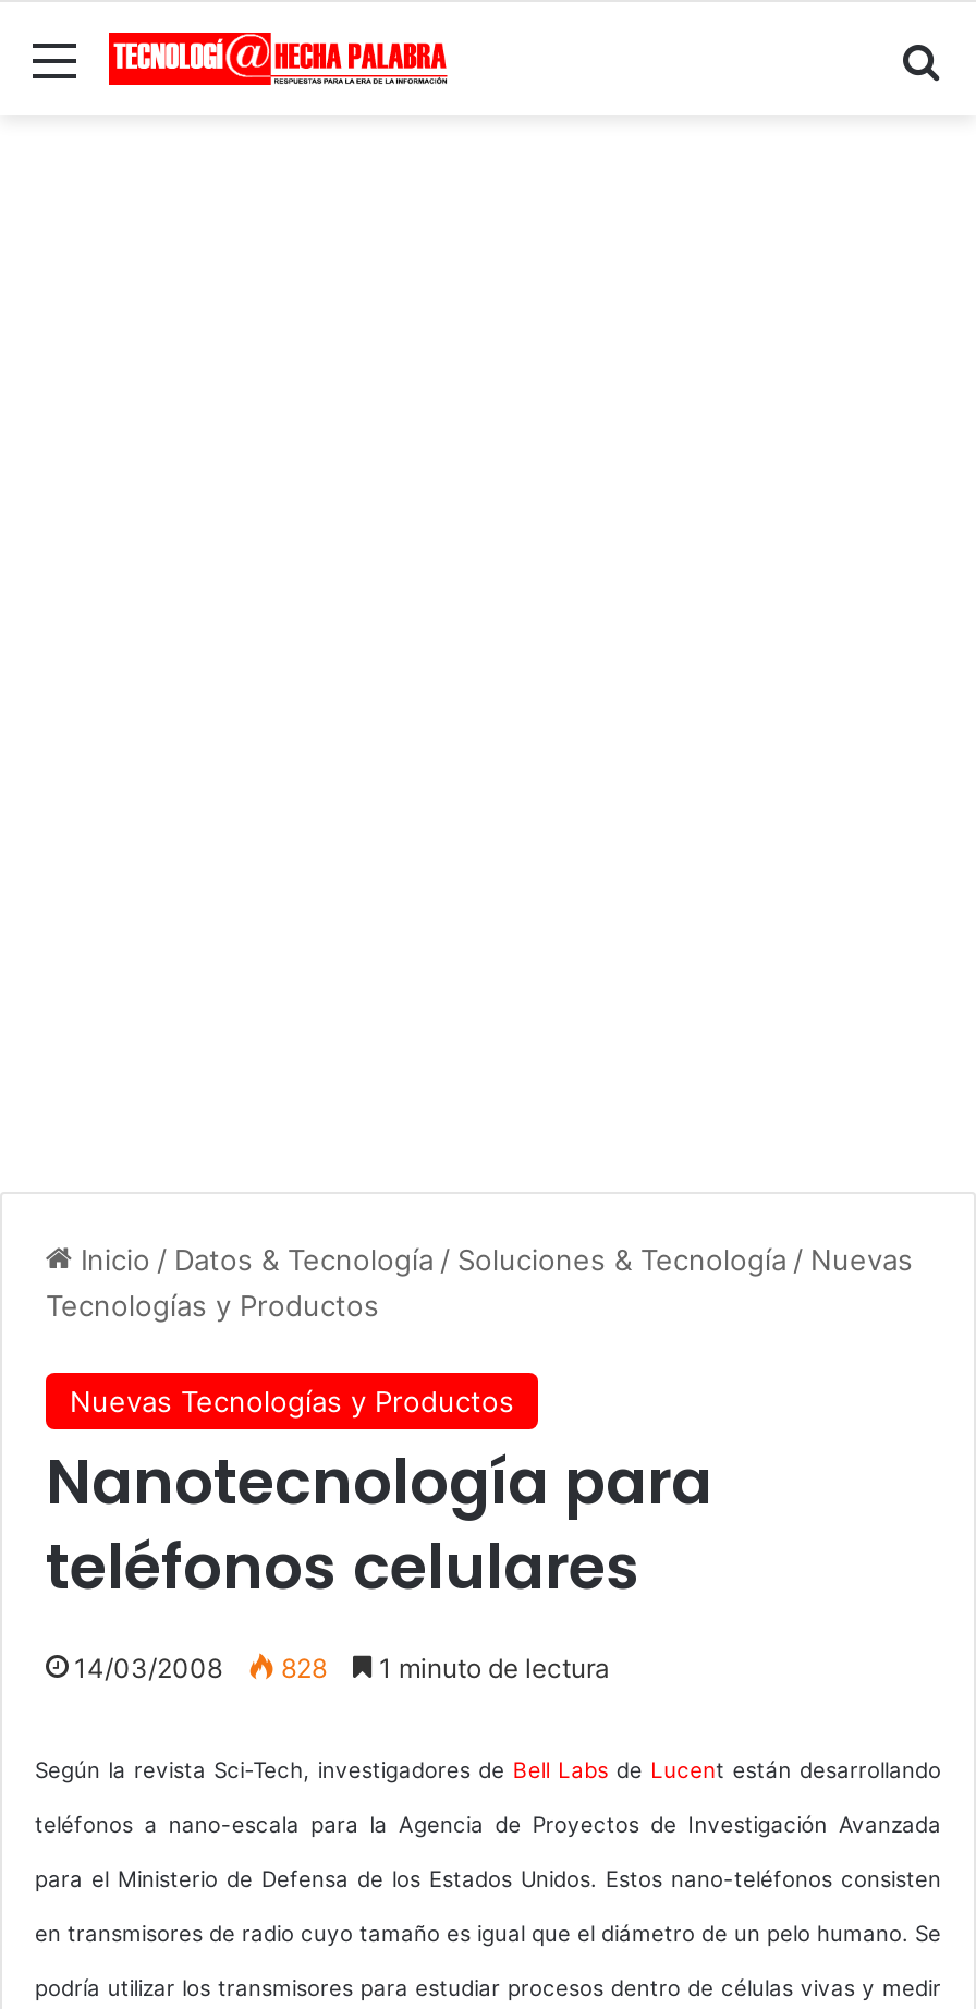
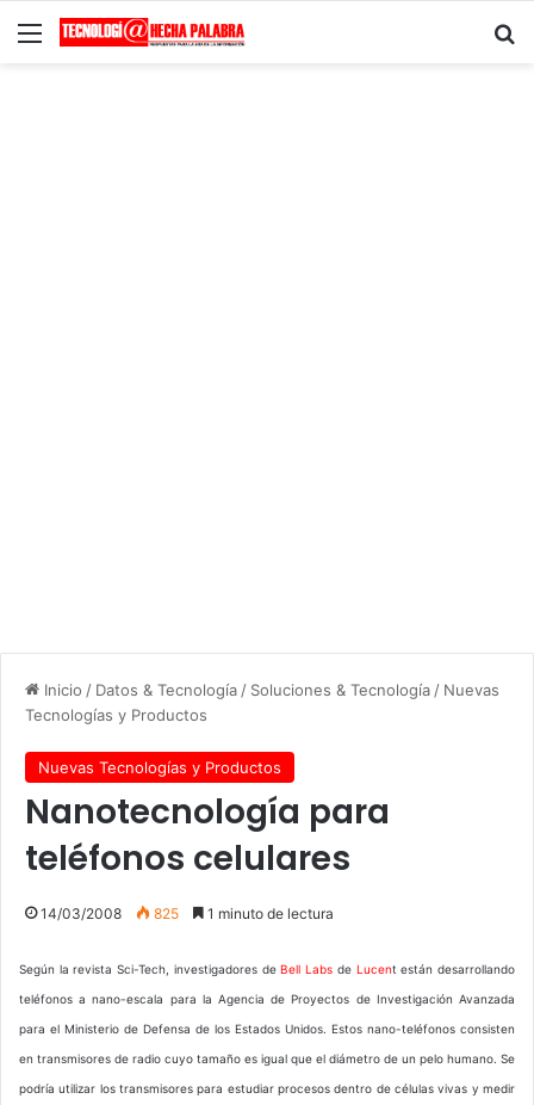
[74,1651,610,1684] 14/03/2008 828 1 minuto de lectura -> [41,904,334,922] 14/03/2008 825 1 minuto de lectura

